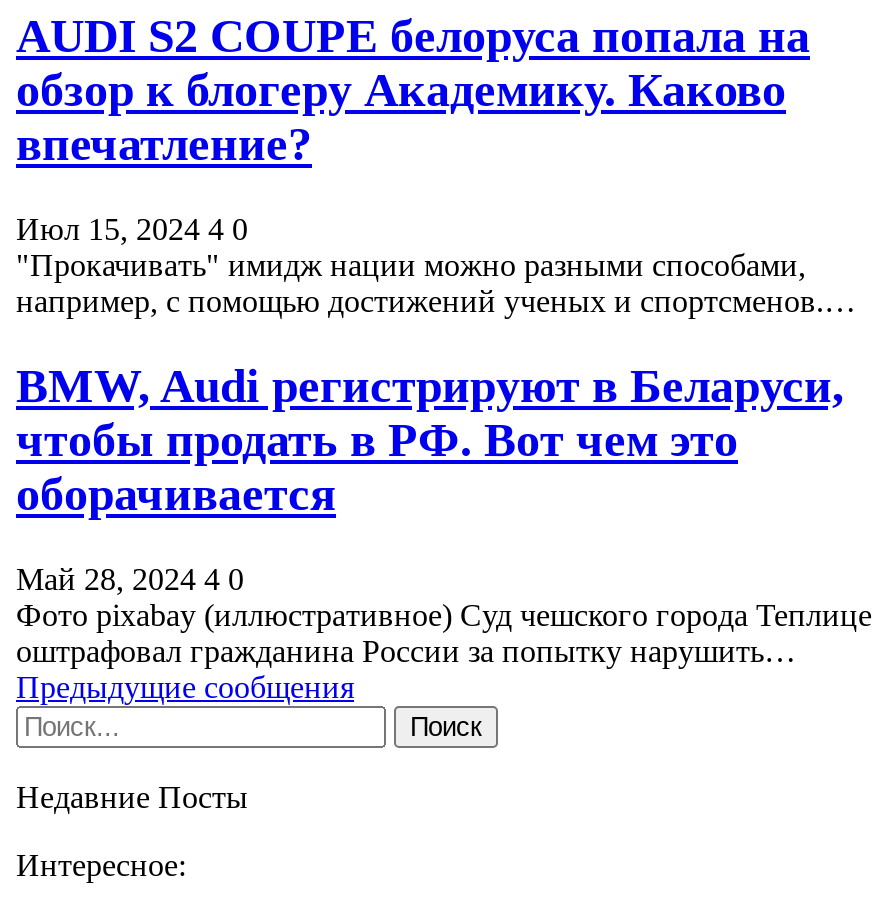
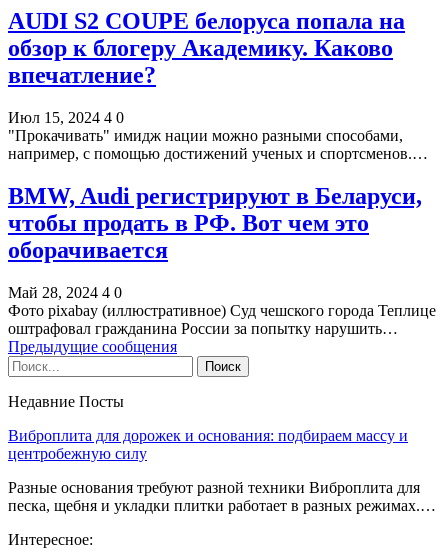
none -> [8,427,436,514] Виброплита для дорожек и основания: подбираем массу и | центробежную силу | Разные основания требуют разной техники Виброплита для | песка, щебня и укладки плитки работает в разных режимах.…

